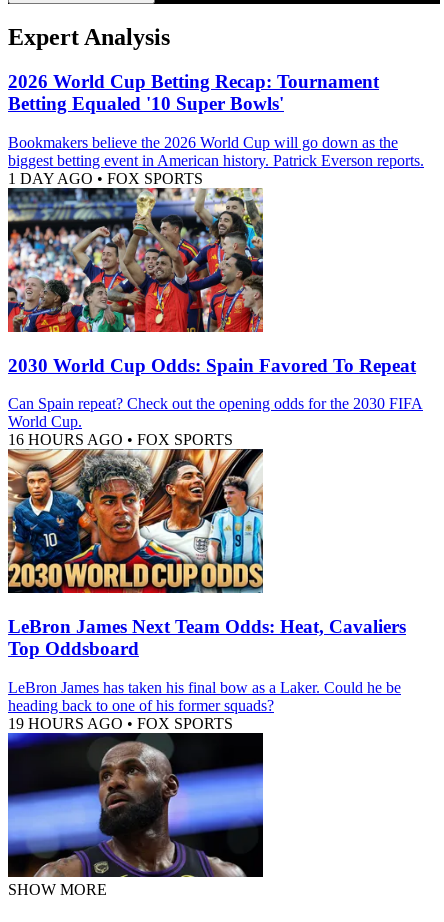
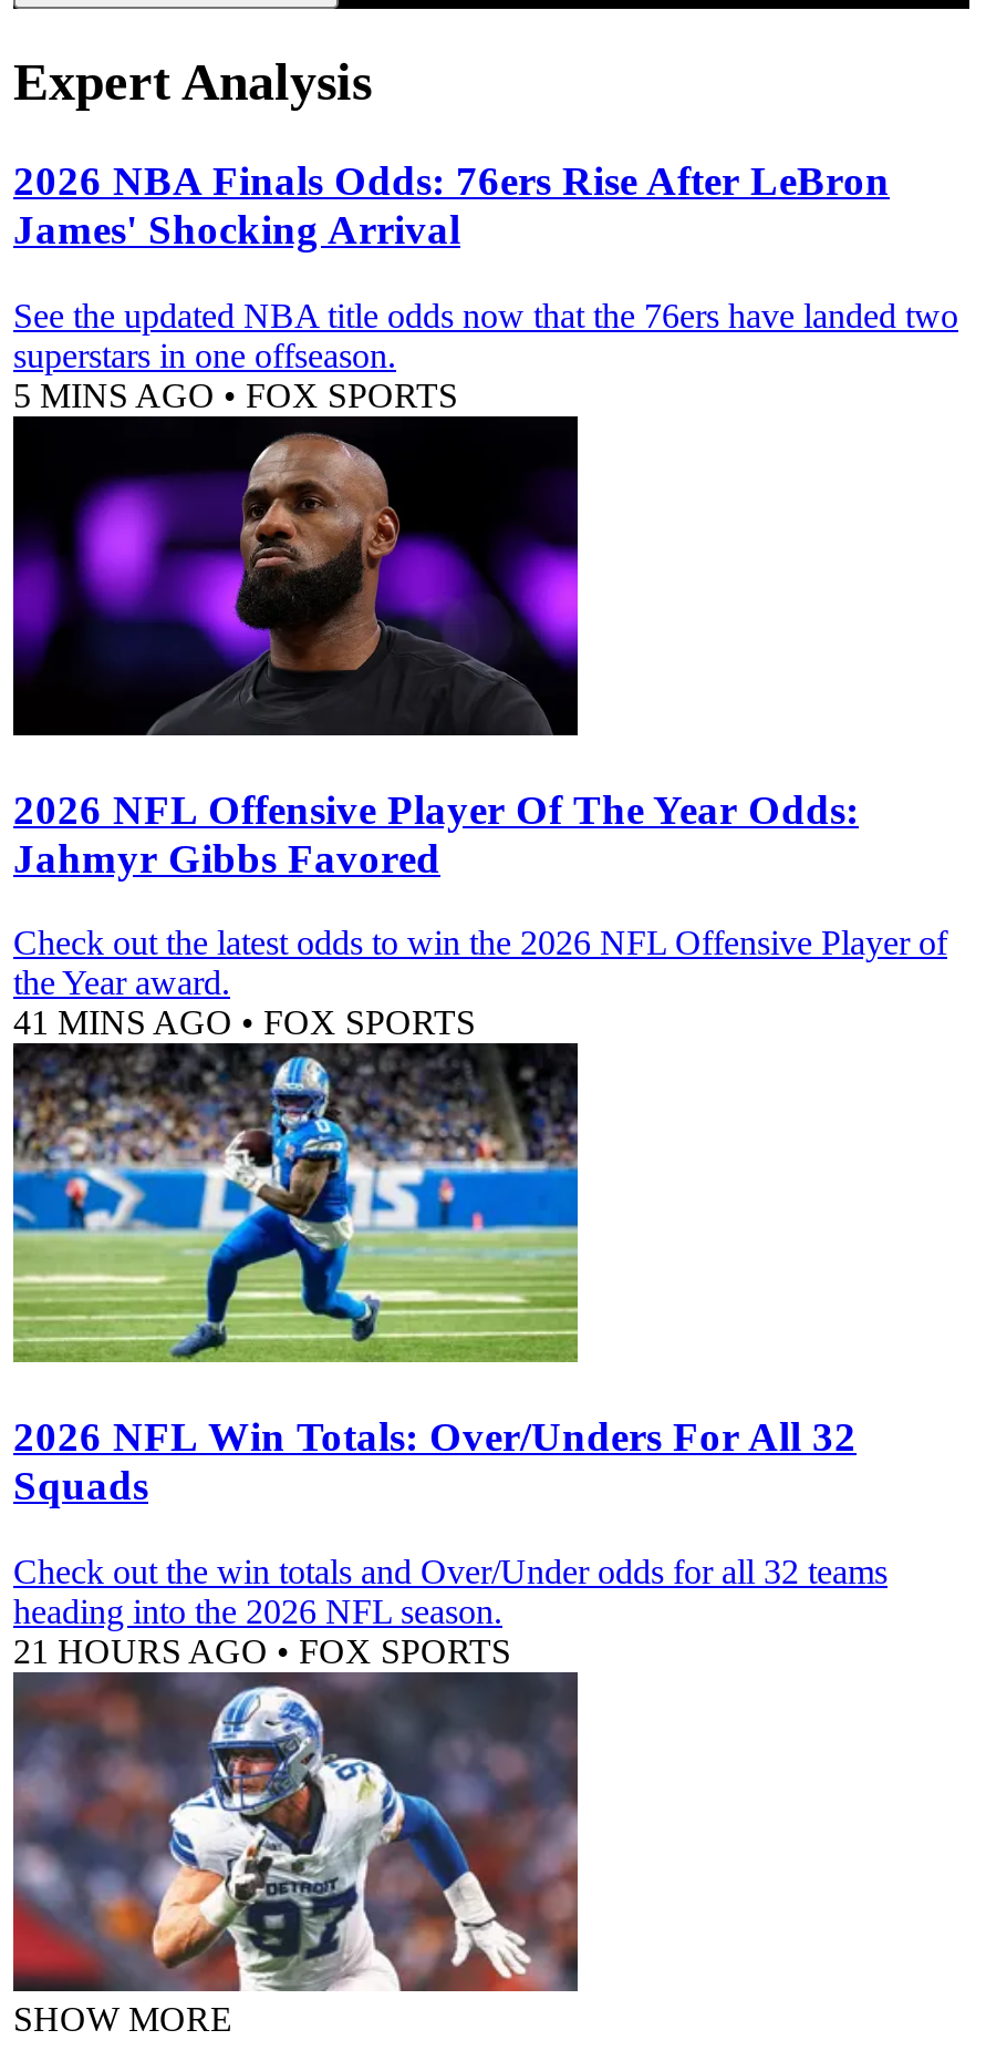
[8,71,379,114] 2026 World Cup Betting Recap: Tournament | Betting Equaled '10 Super Bowls' -> [13,158,890,253] 2026 NBA Finals Odds: 76ers Rise After LeBron | James' Shocking Arrival
[8,134,424,187] Bookmakers believe the 2026 World Cup will go down as the | biggest betting event in American history. Patrick Everson reports. | 1 DAY AGO • FOX SPORTS -> [13,297,958,414] See the updated NBA title odds now that the 76ers have landed two | superstars in one offseason. | 5 MINS AGO • FOX SPORTS
[7,187,416,376] [image] | 2030 World Cup Odds: Spain Favored To Repeat -> [11,439,859,881] [image] | 2026 NFL Offensive Player Of The Year Odds: | Jahmyr Gibbs Favored
[8,395,423,448] Can Spain repeat? Check out the opening odds for the 2030 FIFA | World Cup. | 16 HOURS AGO • FOX SPORTS -> [13,924,947,1042] Check out the latest odds to win the 2026 NFL Offensive Player of | the Year award. | 41 MINS AGO • FOX SPORTS
[7,449,406,659] [image] | LeBron James Next Team Odds: Heat, Cavaliers | Top Oddsboard -> [11,1045,857,1508] [image] | 2026 NFL Win Totals: Over/Unders For All 32 | Squads
[8,679,401,732] LeBron James has taken his final bow as a Laker. Could he be | heading back to one of his former squads? | 19 HOURS AGO • FOX SPORTS -> [13,1552,888,1670] Check out the win totals and Over/Under odds for all 32 teams | heading into the 2026 NFL season. | 21 HOURS AGO • FOX SPORTS
[7,734,264,878] [image] -> [11,1672,580,1993] [image]

